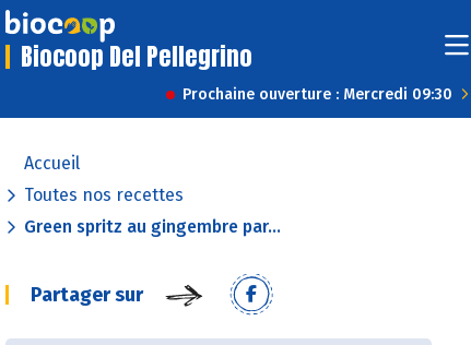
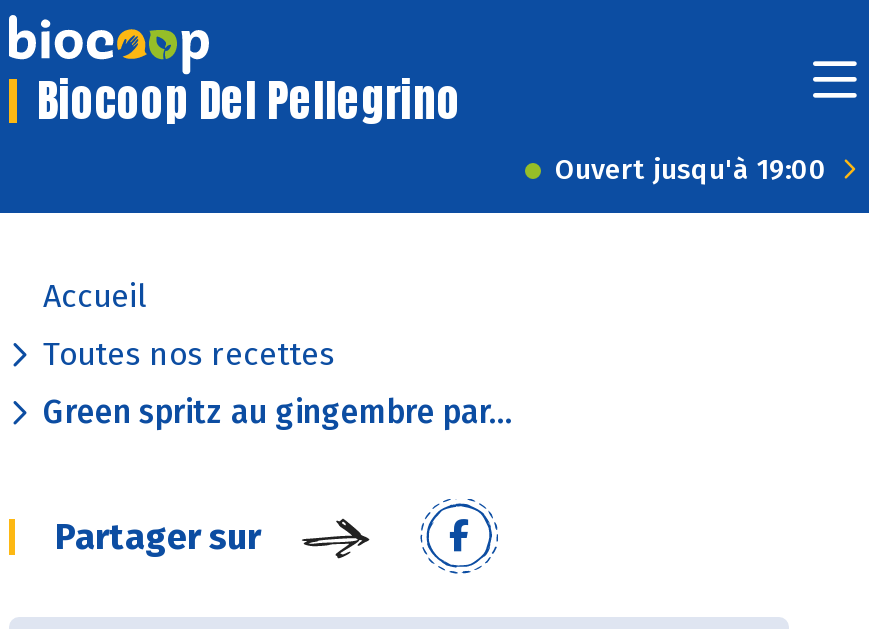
[182,85,452,104] Prochaine ouverture : Mercredi 09:30 -> [555,153,827,187] Ouvert jusqu'à 19:00

